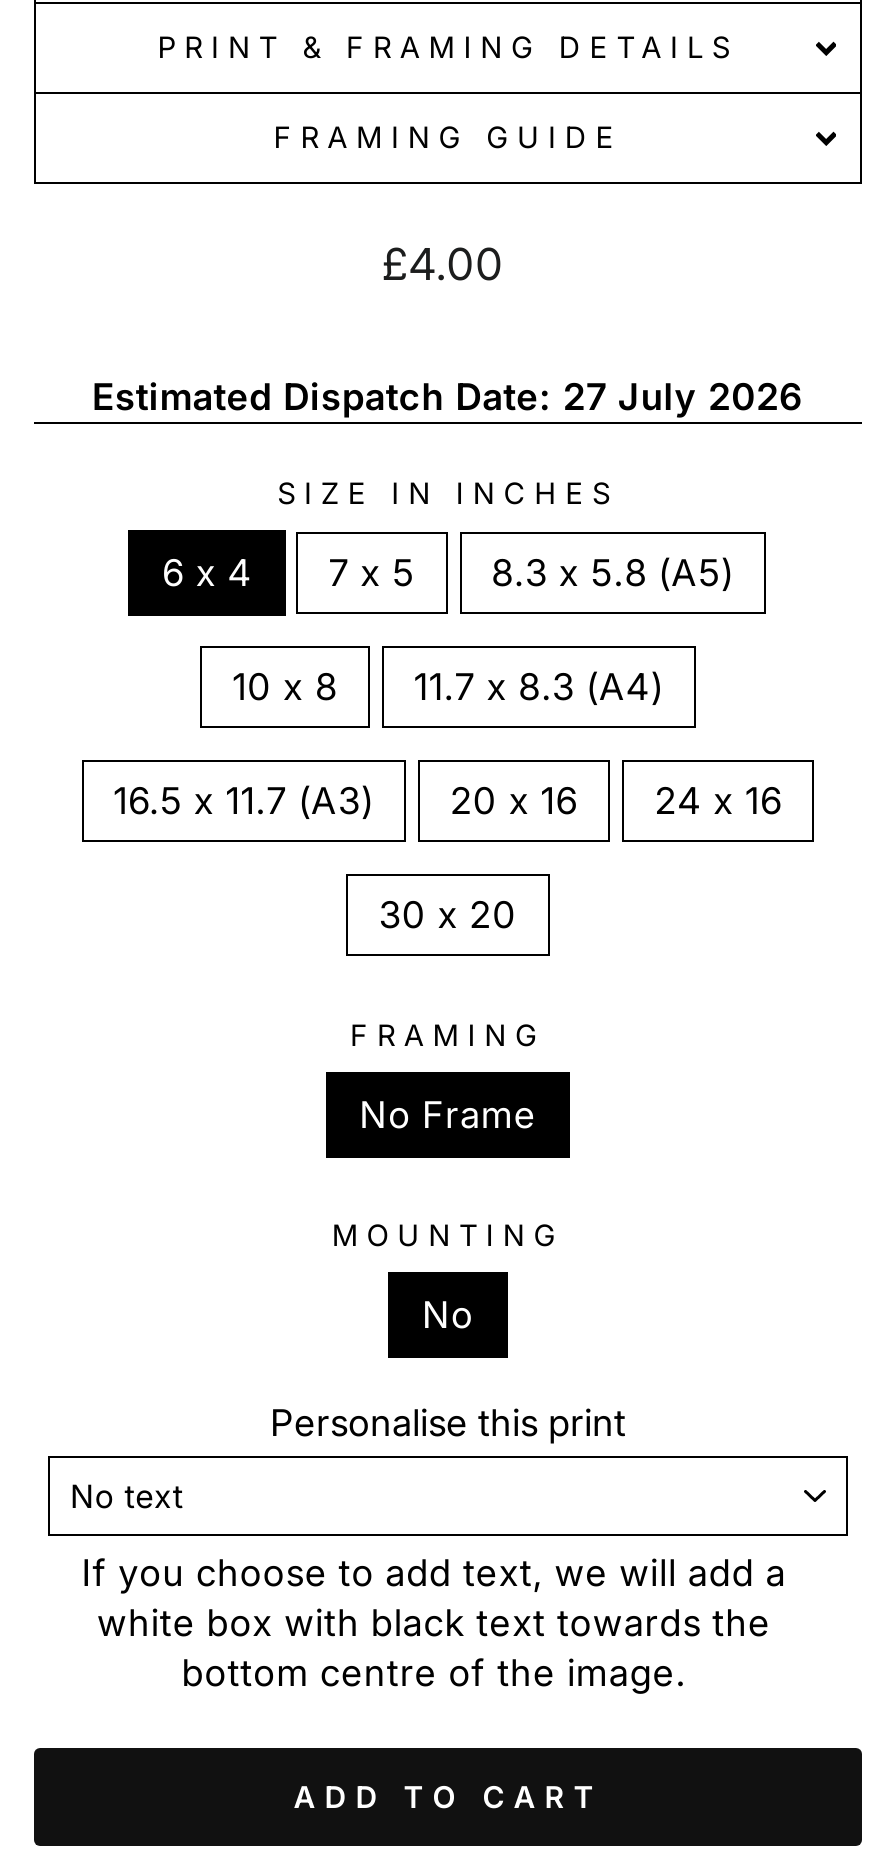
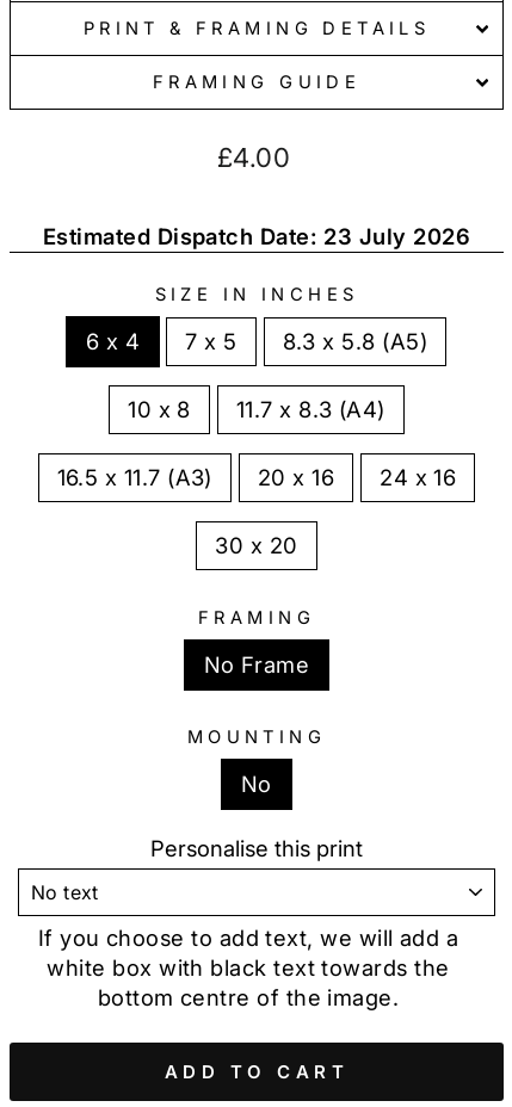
[92,374,804,418] Estimated Dispatch Date: 27 July 2026 -> [43,223,470,249] Estimated Dispatch Date: 23 July 2026

